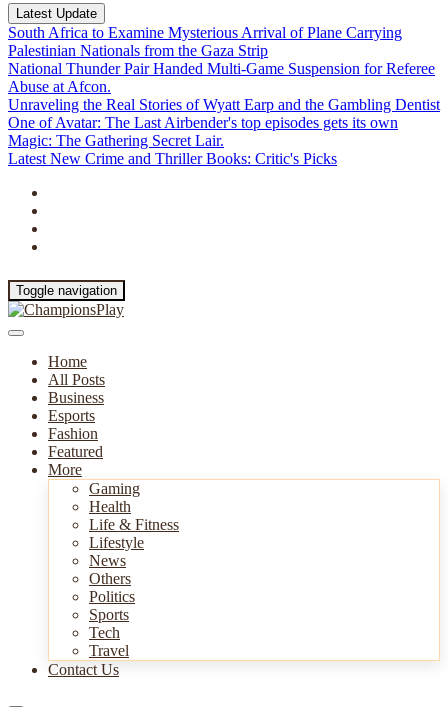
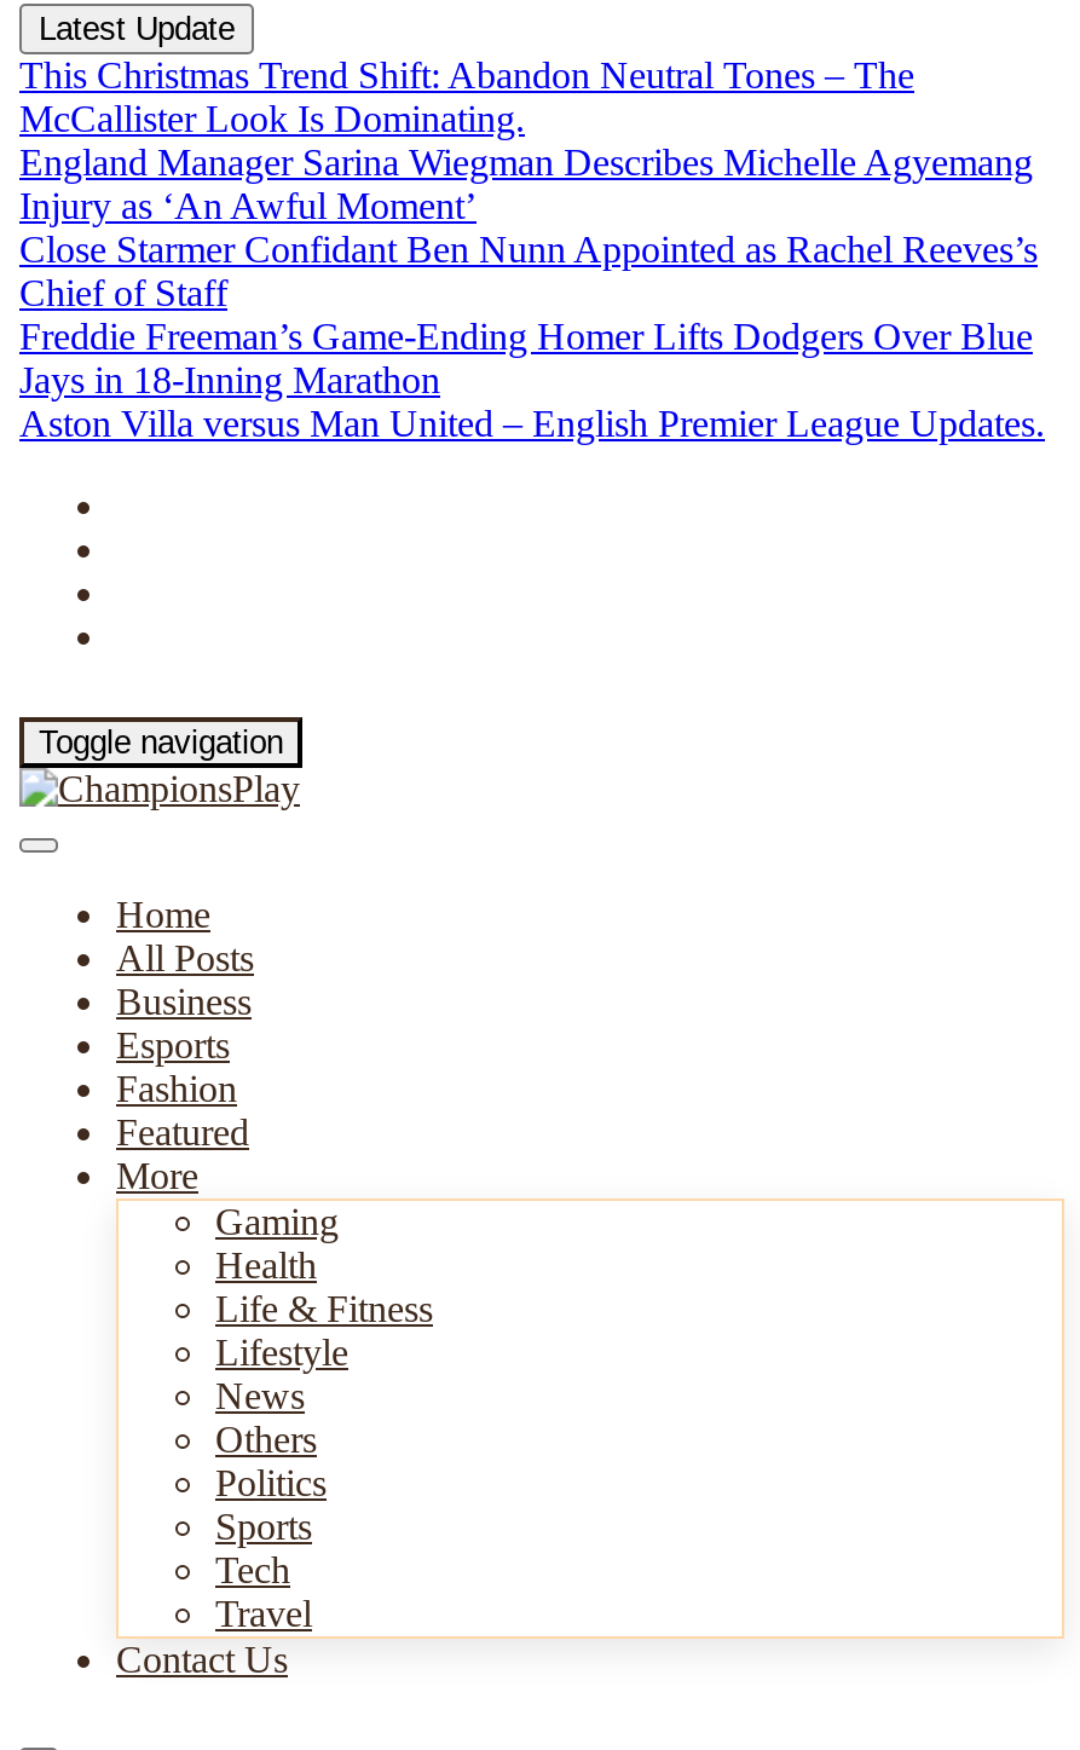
[8,24,440,167] South Africa to Examine Mysterious Arrival of Plane Carrying | Palestinian Nationals from the Gaza Strip | National Thunder Pair Handed Multi-Game Suspension for Referee | Abuse at Afcon. | Unraveling the Real Stories of Wyatt Earp and the Gambling Dentist | One of Avatar: The Last Airbender's top episodes gets its own | Magic: The Gathering Secret Lair. | Latest New Crime and Thriller Books: Critic's Picks -> [19,54,1045,444] This Christmas Trend Shift: Abandon Neutral Tones – The | McCallister Look Is Dominating. | England Manager Sarina Wiegman Describes Michelle Agyemang | Injury as ‘An Awful Moment’ | Close Starmer Confidant Ben Nunn Appointed as Rachel Reeves’s | Chief of Staff | Freddie Freeman’s Game-Ending Homer Lifts Dodgers Over Blue | Jays in 18-Inning Marathon | Aston Villa versus Man United – English Premier League Updates.

